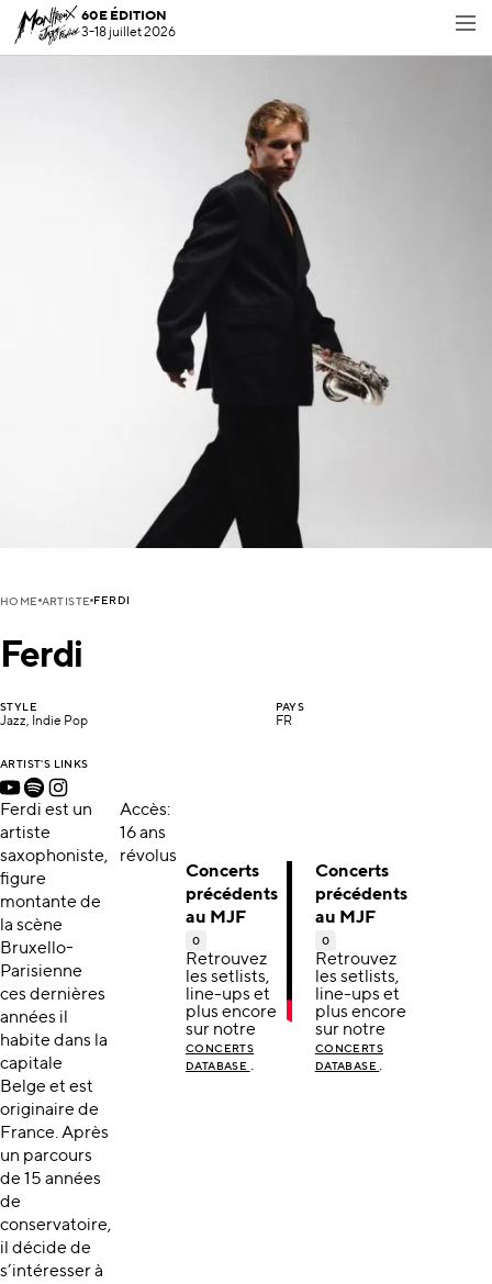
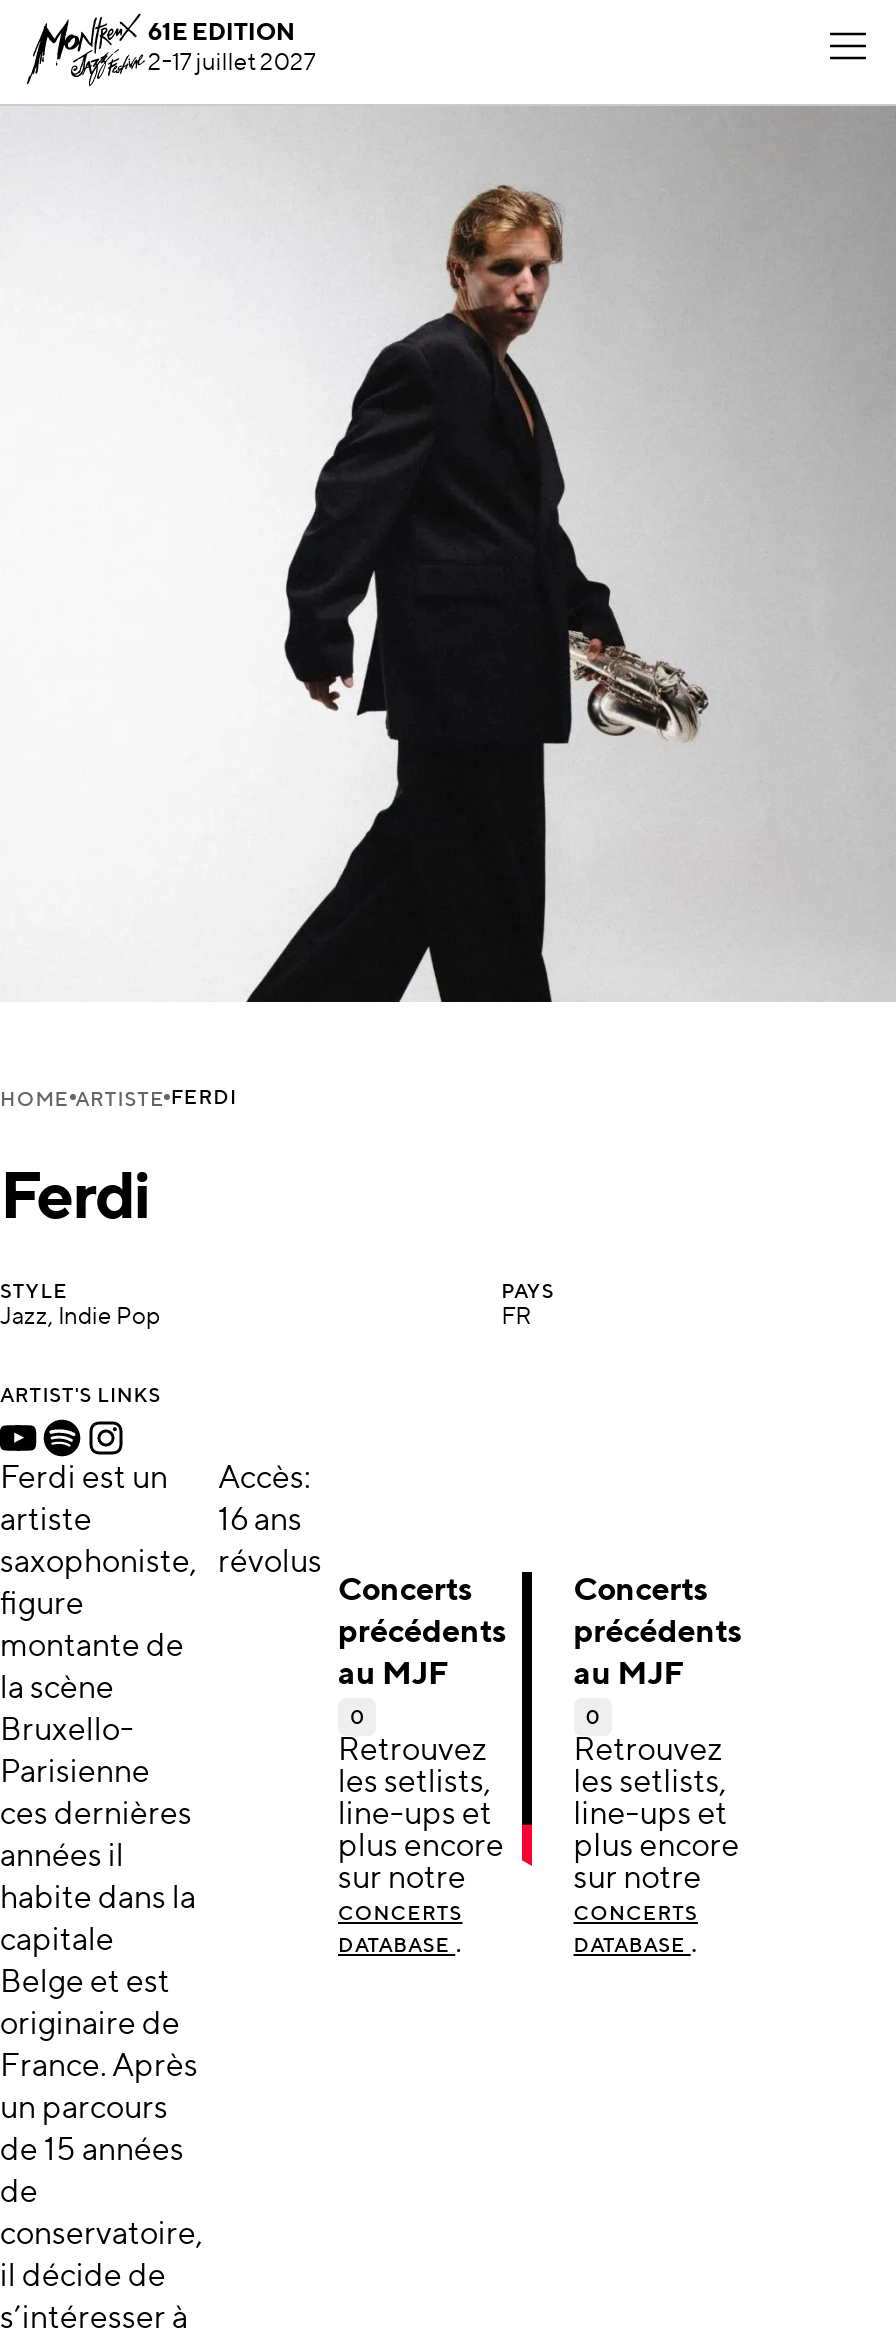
[81,10,176,40] 60E ÉDITION | 3-18 juillet 2026 -> [148,22,316,76] 61E EDITION | 2-17 juillet 2027

